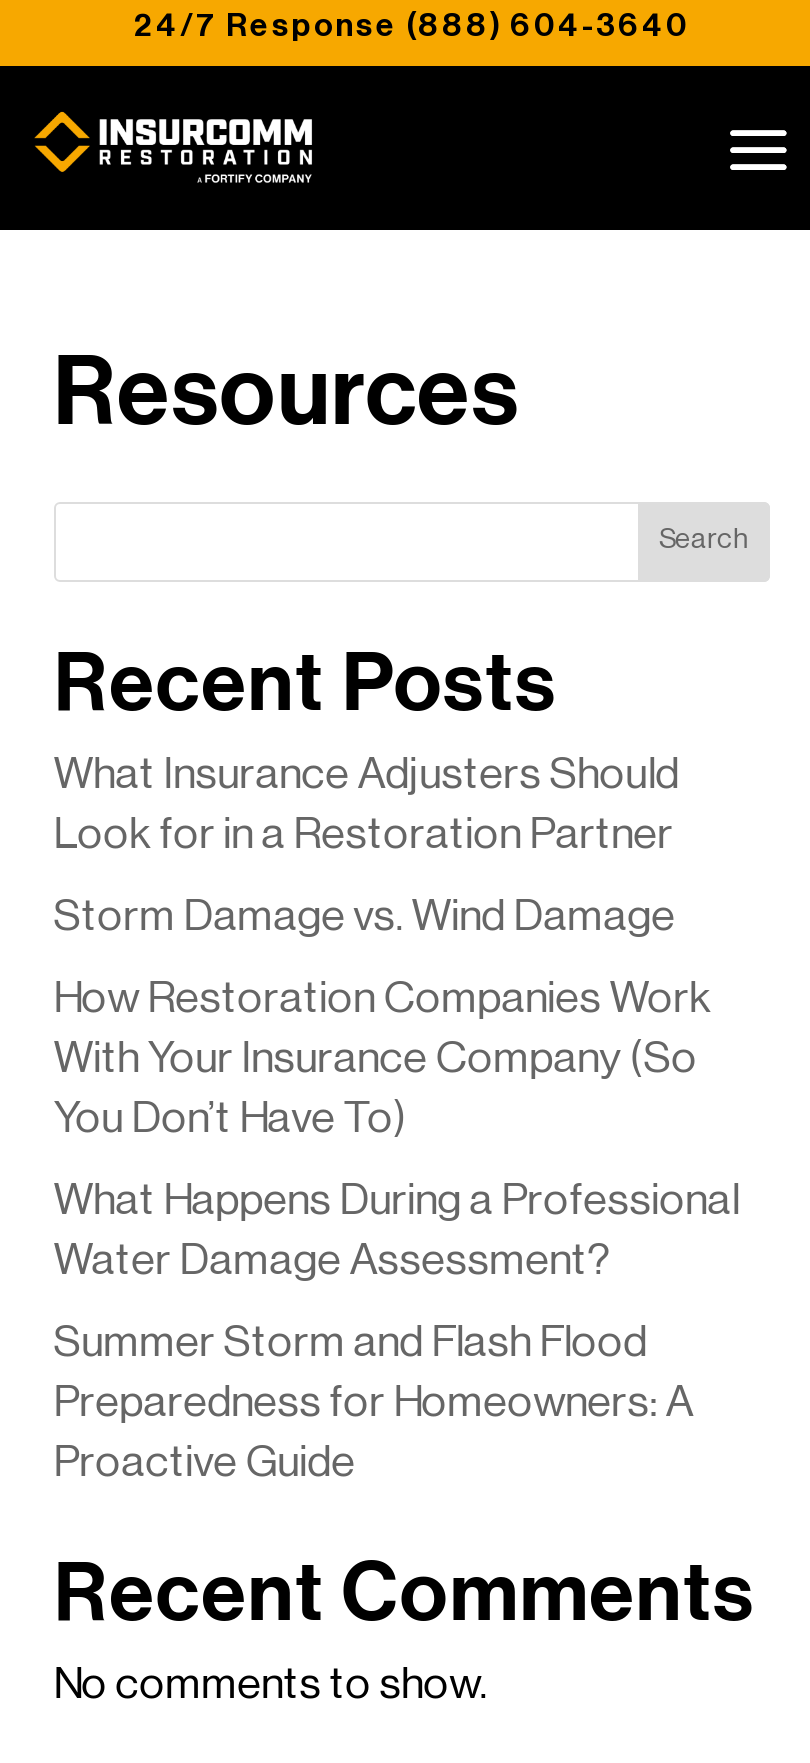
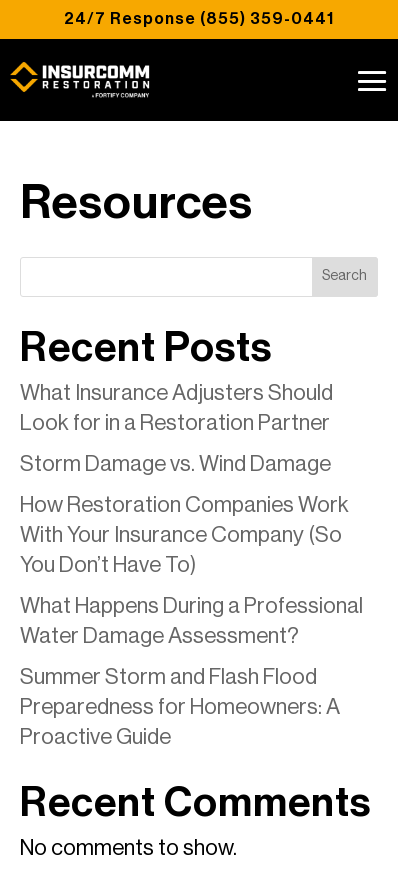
[134,10,690,42] 24/7 Response (888) 604-3640 -> [64,11,334,27] 24/7 Response (855) 359-0441

